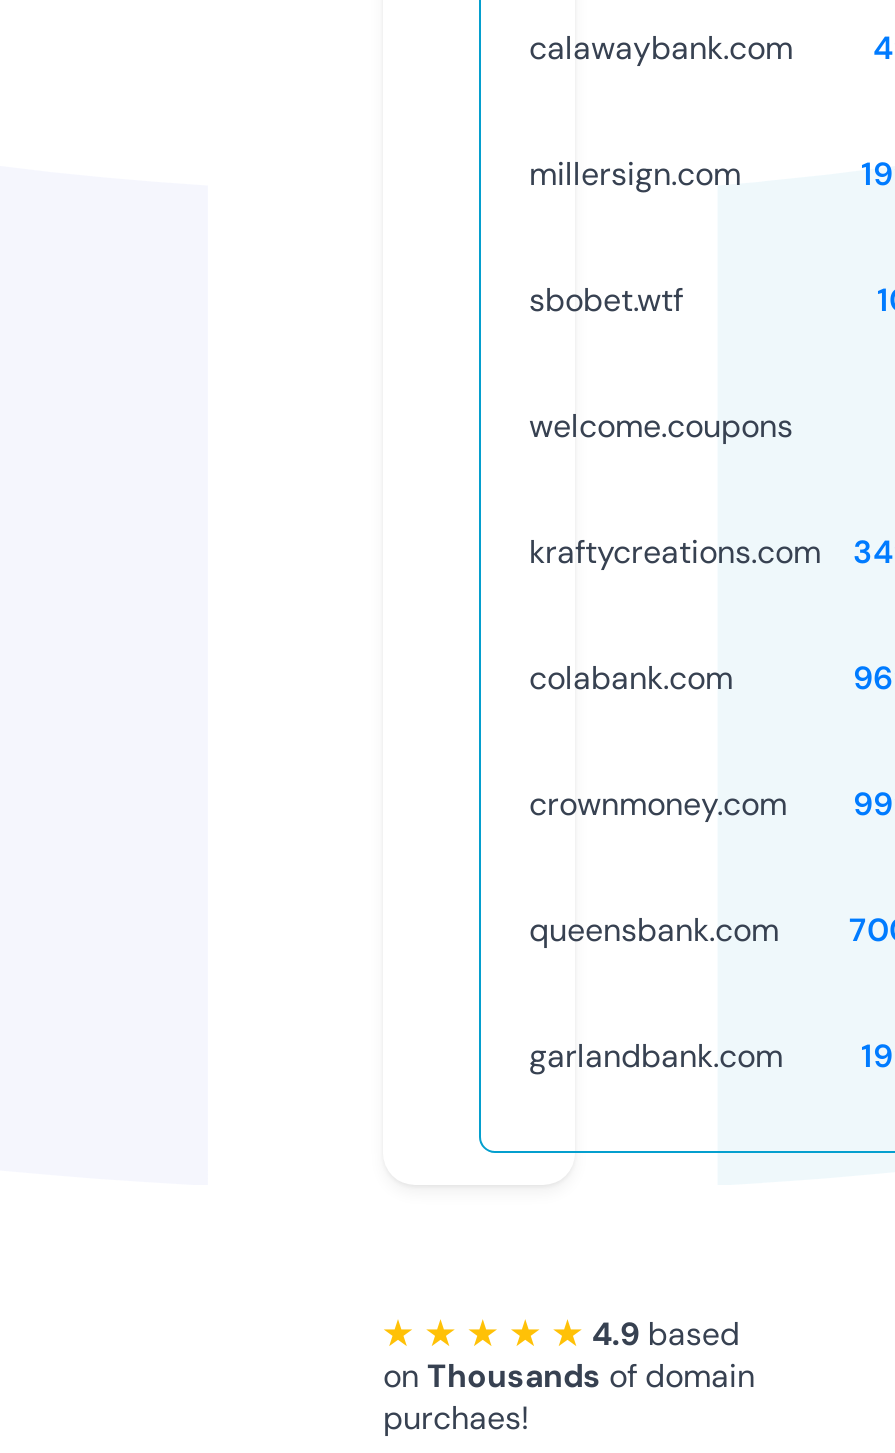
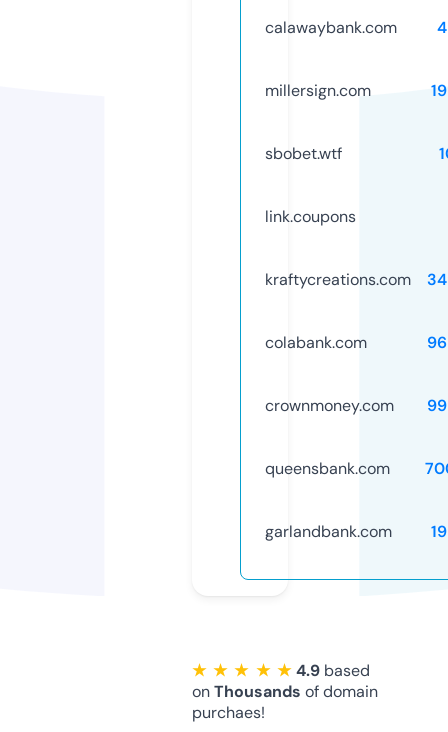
[529,405,793,447] welcome.coupons -> [265,206,356,227] link.coupons

